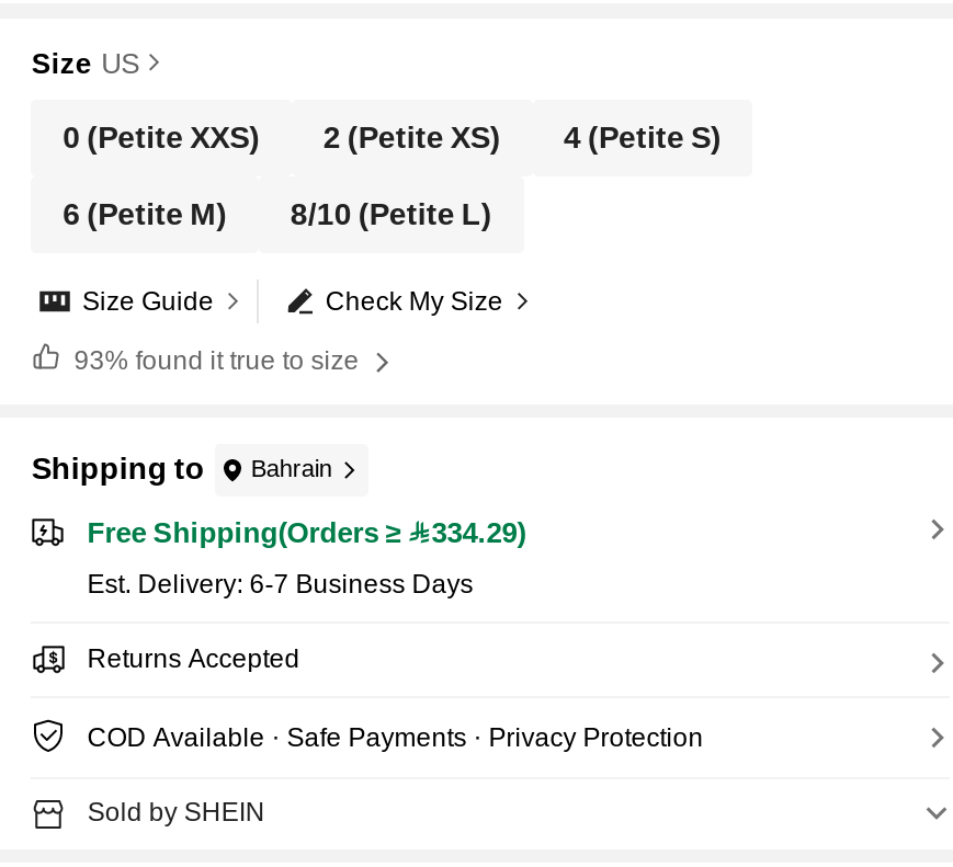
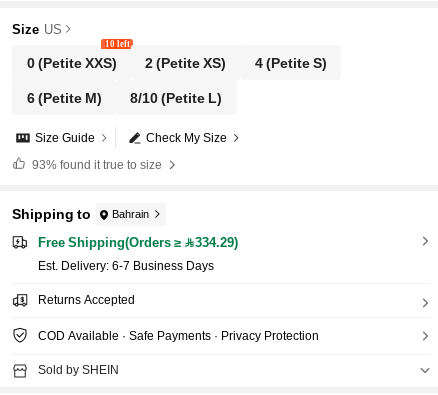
none -> [105,39,130,49] 10 left

